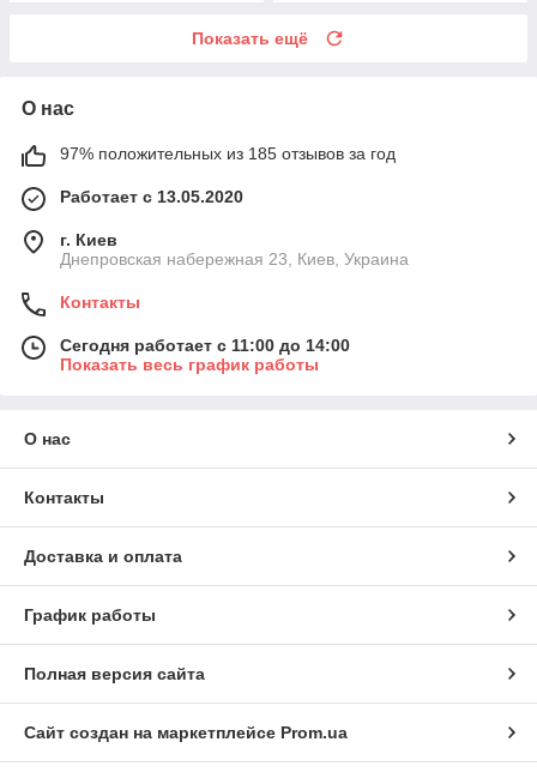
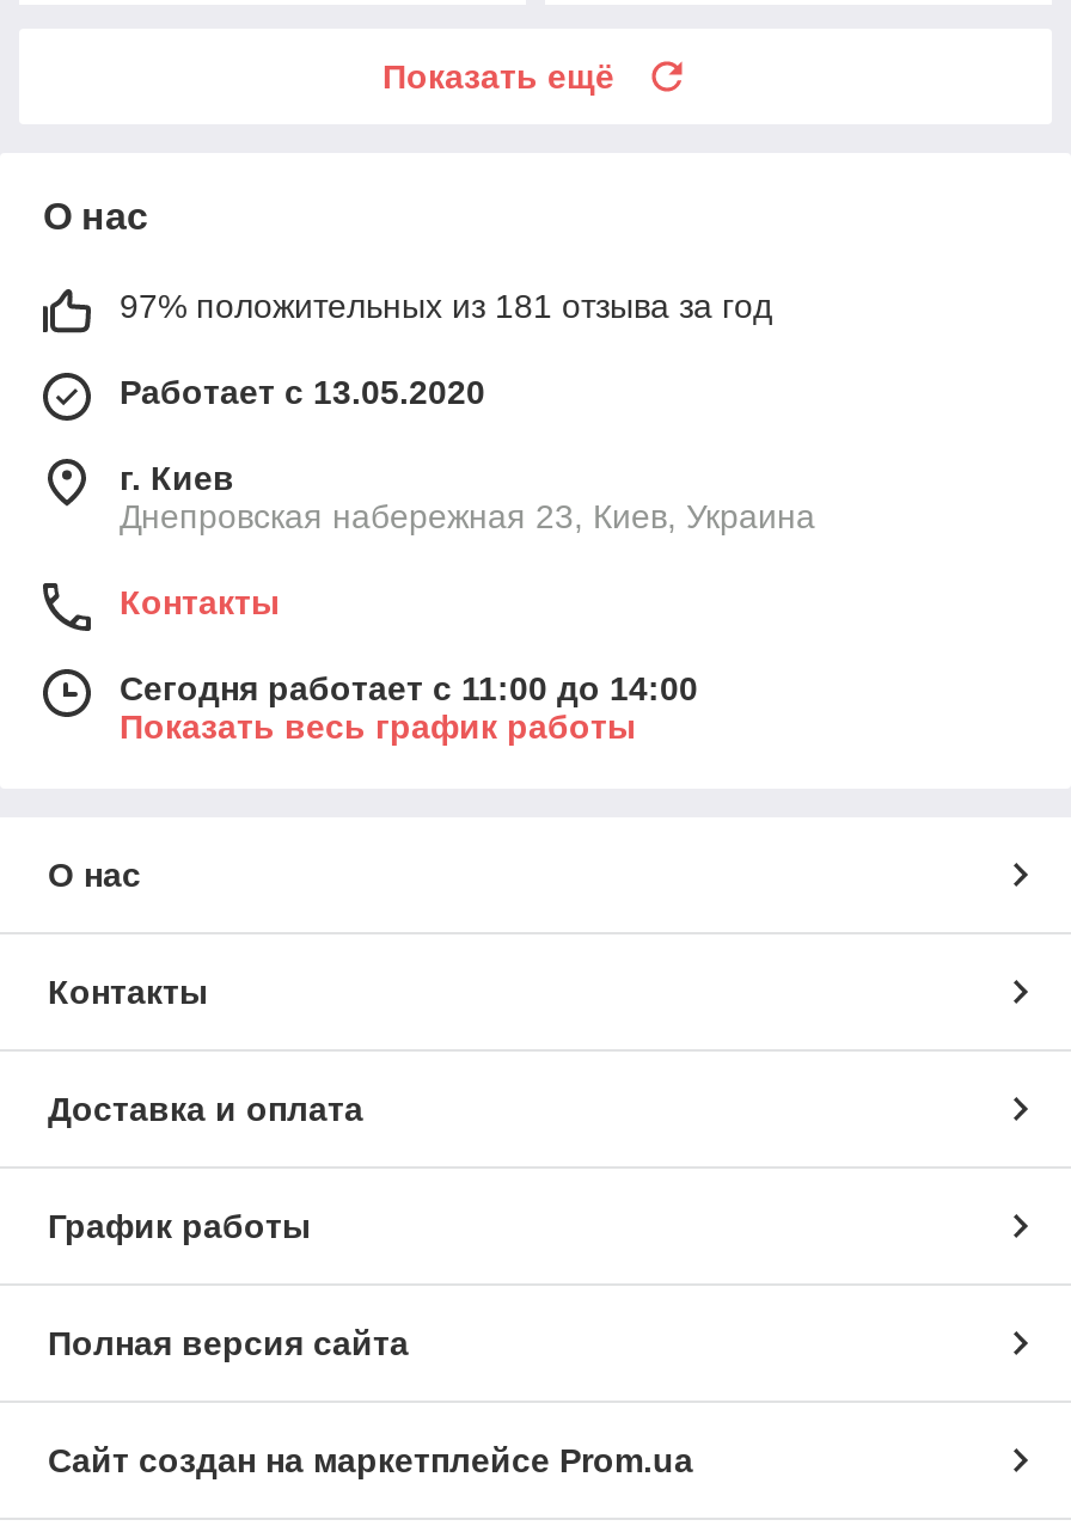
[60,144,396,163] 97% положительных из 185 отзывов за год -> [120,286,772,325] 97% положительных из 181 отзыва за год

